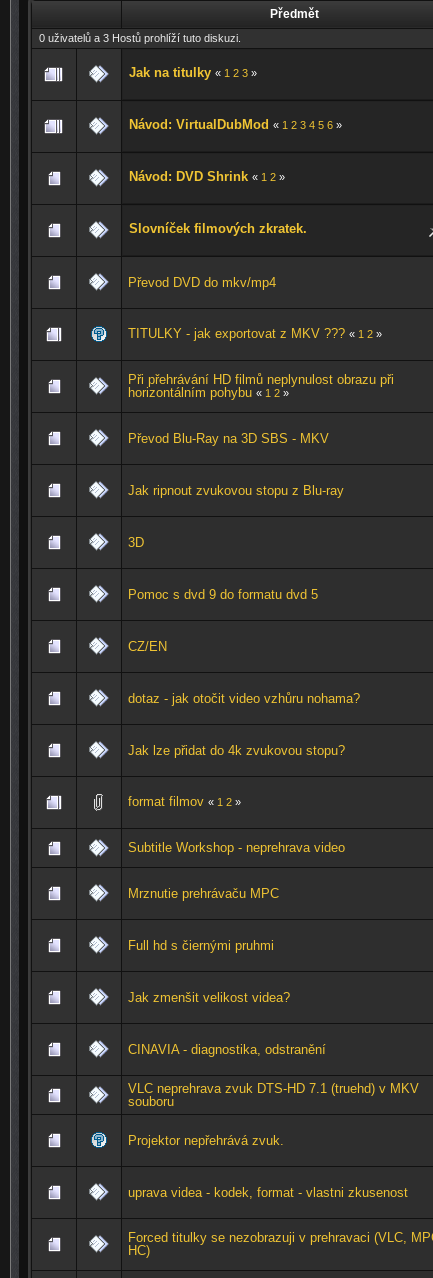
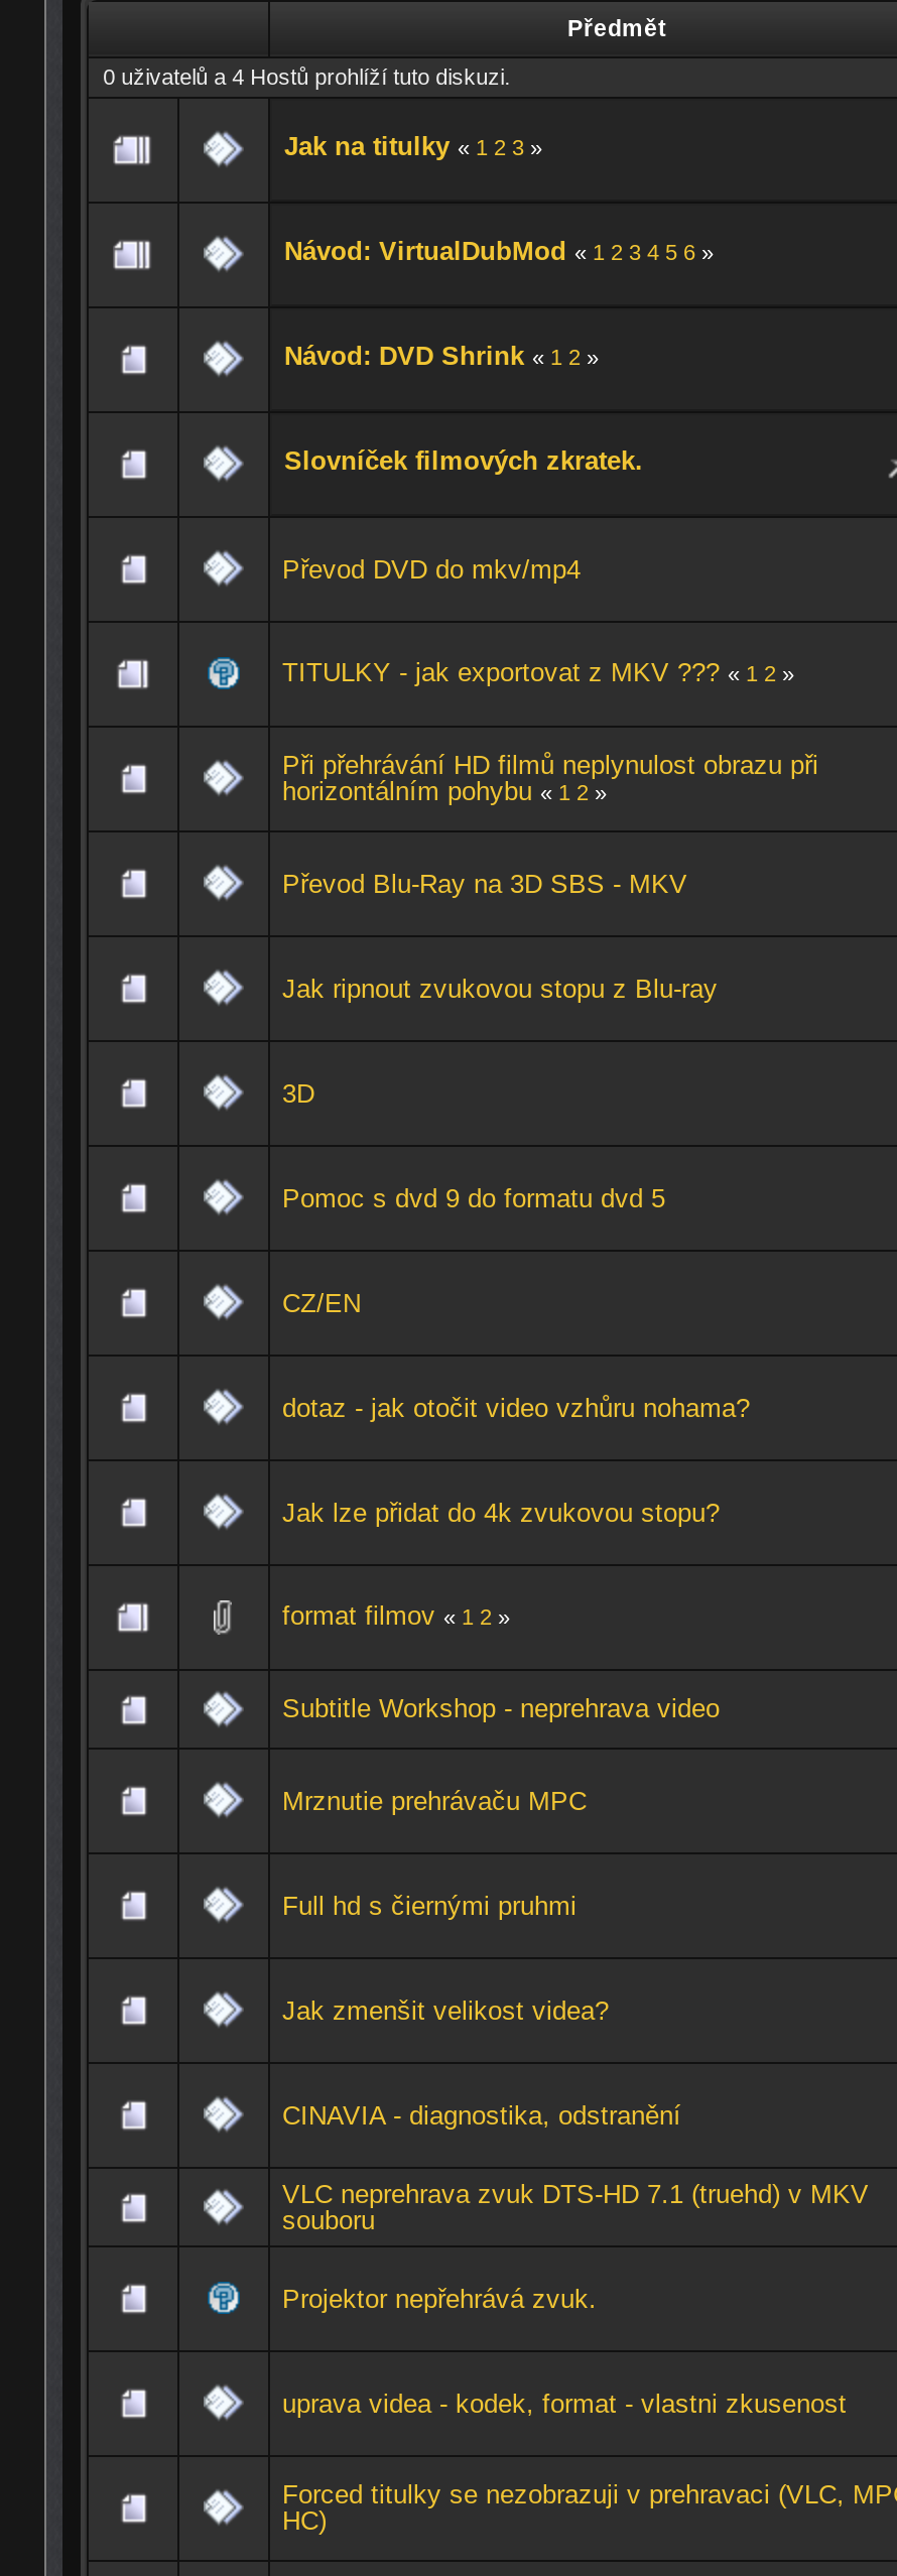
[39,31,241,43] 0 uživatelů a 3 Hostů prohlíží tuto diskuzi. -> [103,63,510,88] 0 uživatelů a 4 Hostů prohlíží tuto diskuzi.

